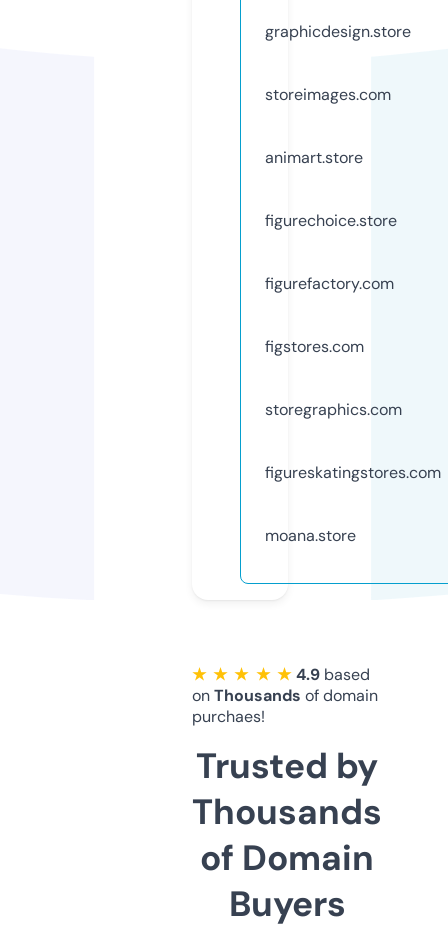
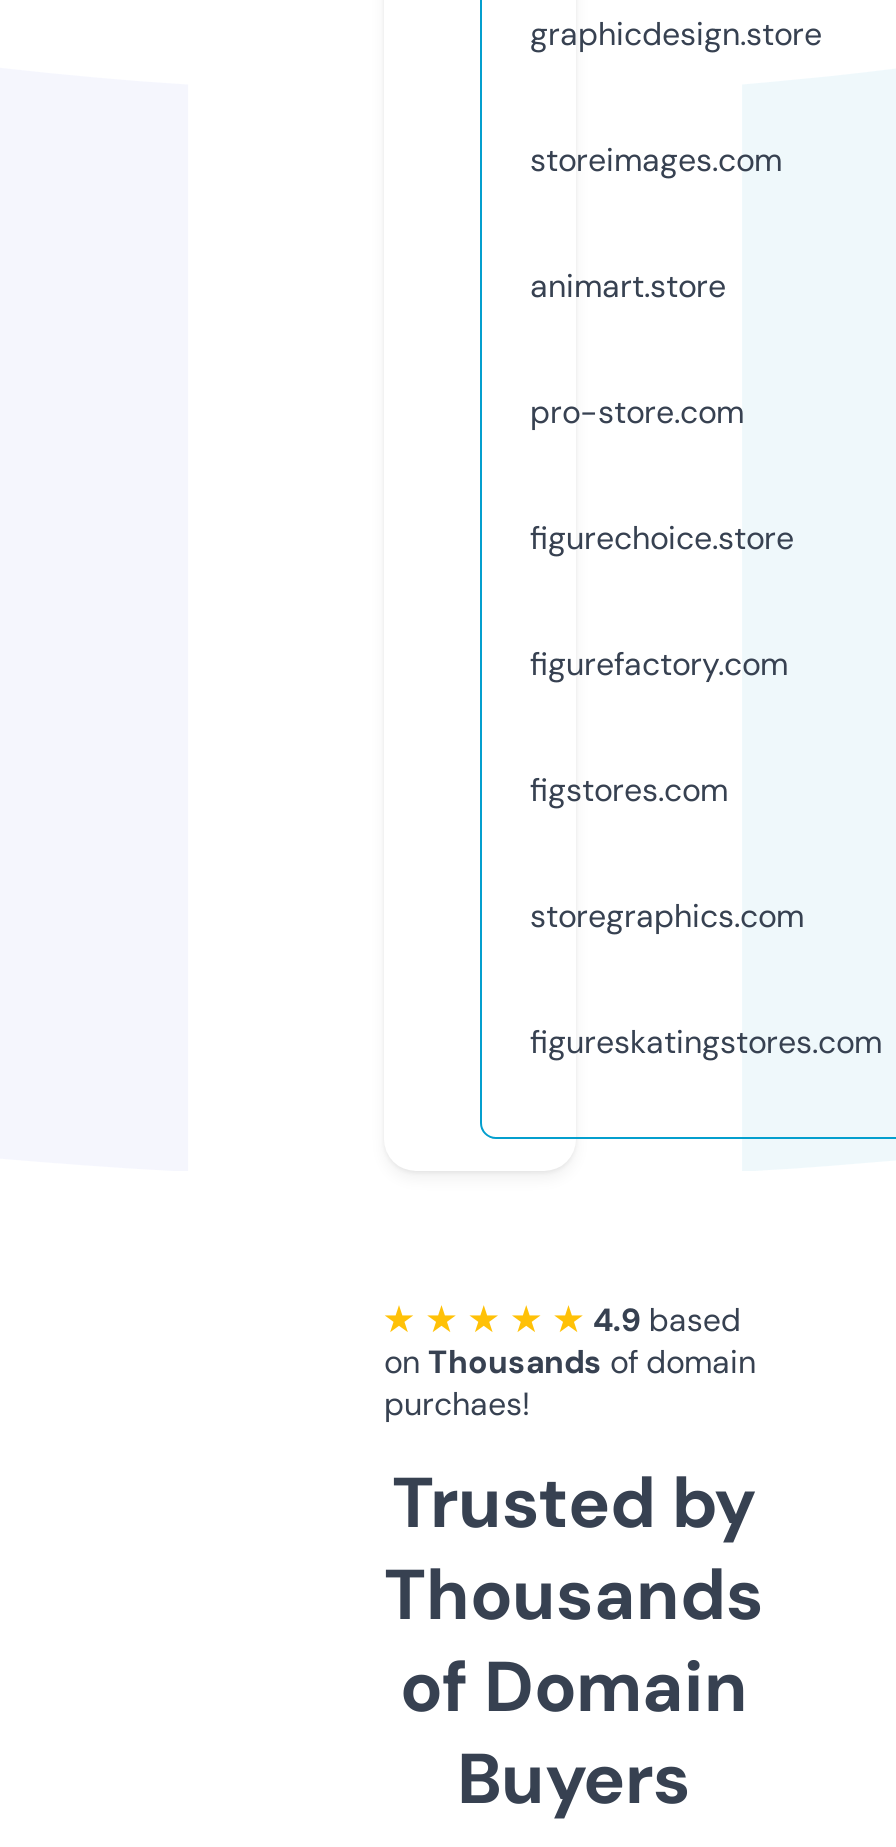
none -> [530,391,744,433] pro-store.com
moved [265,210,441,483] -> [530,517,882,1063]: figurechoice.store | figurefactory.com | figstores.com | storegraphics.com | figureskatingstores.com
[265,525,356,546] moana.store -> none

